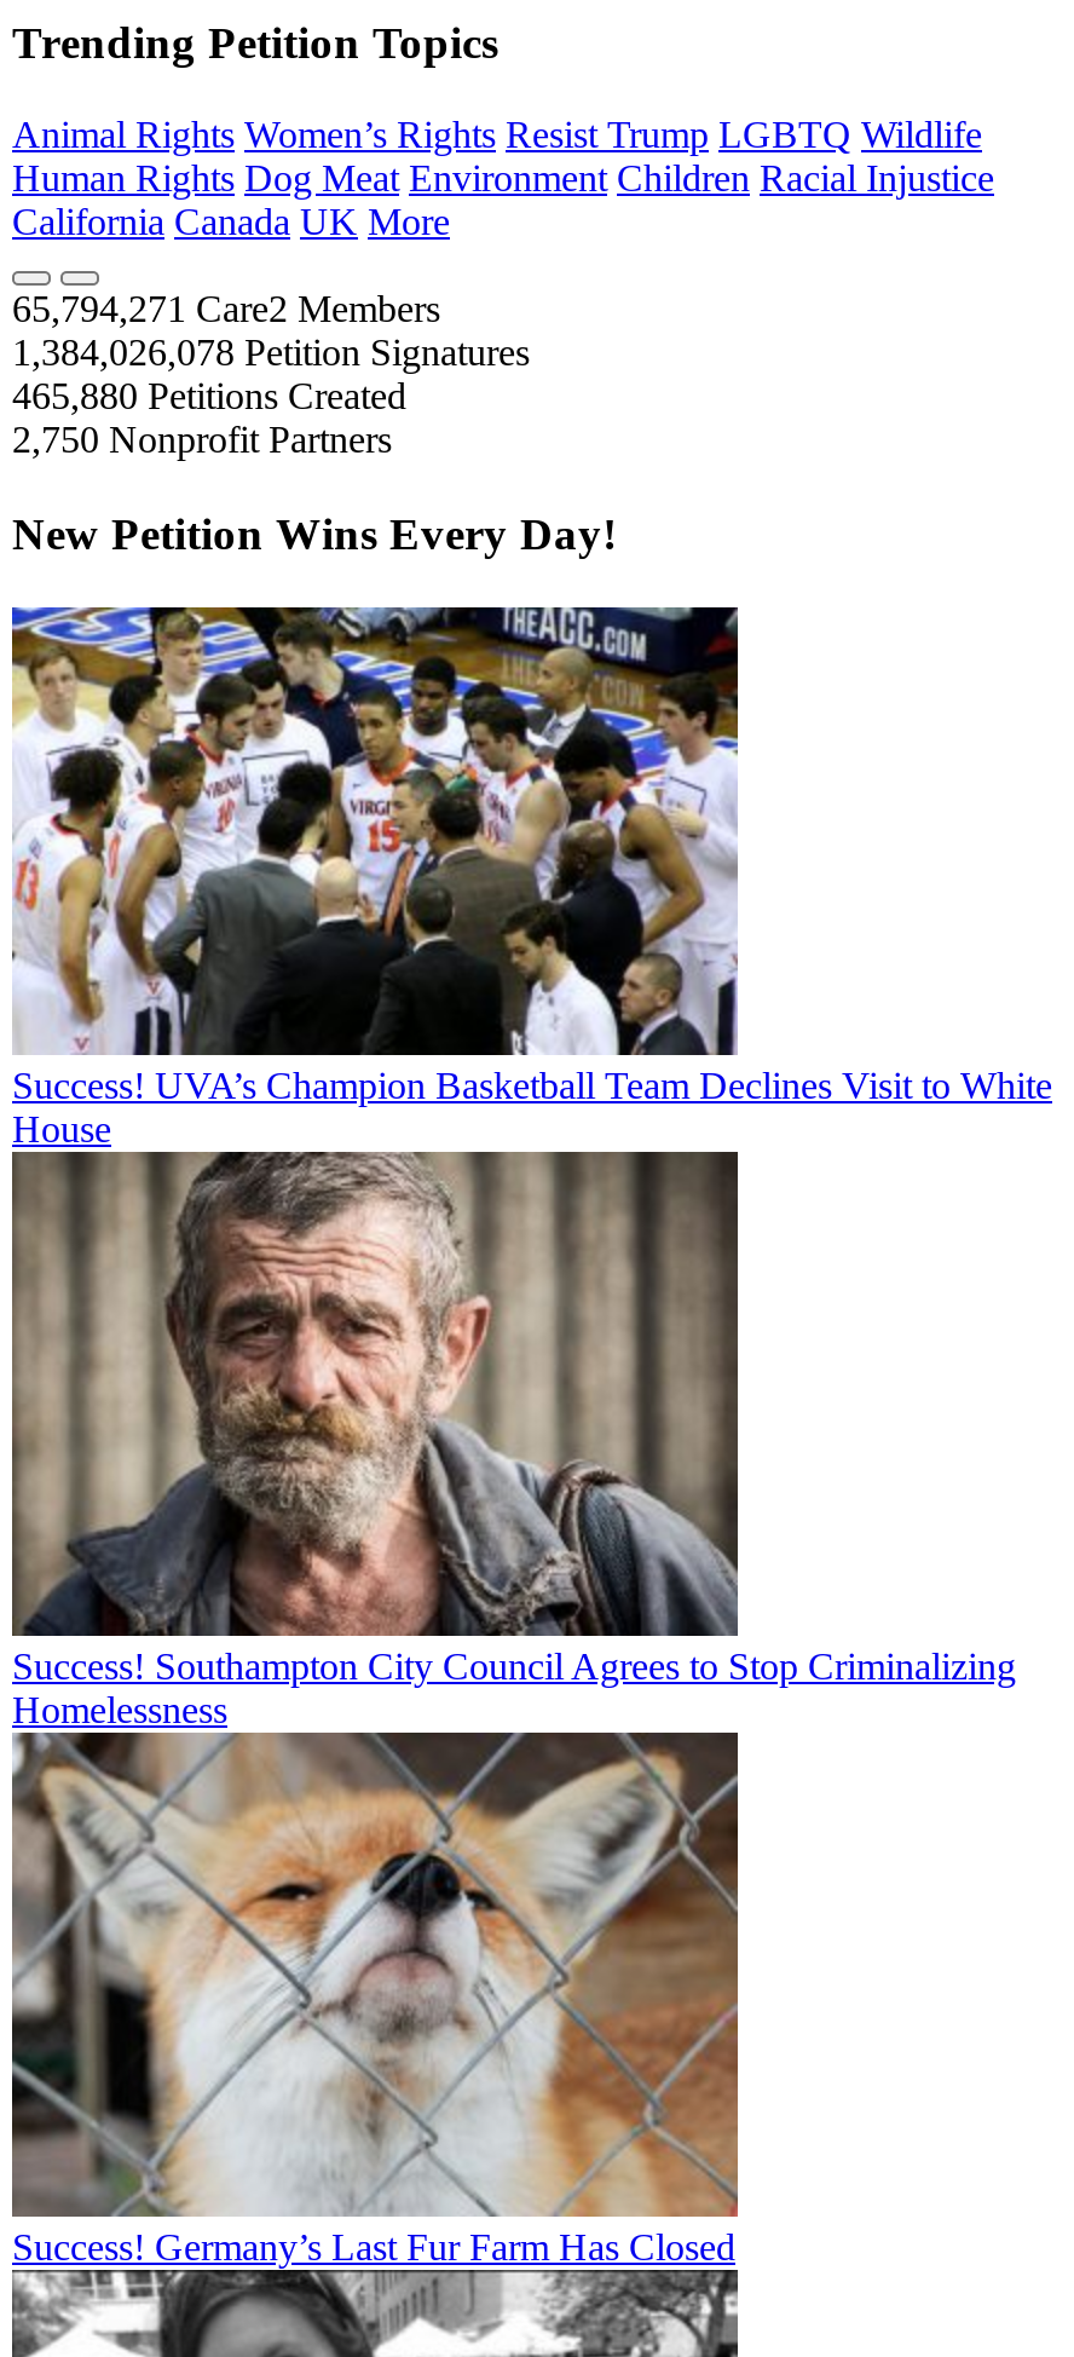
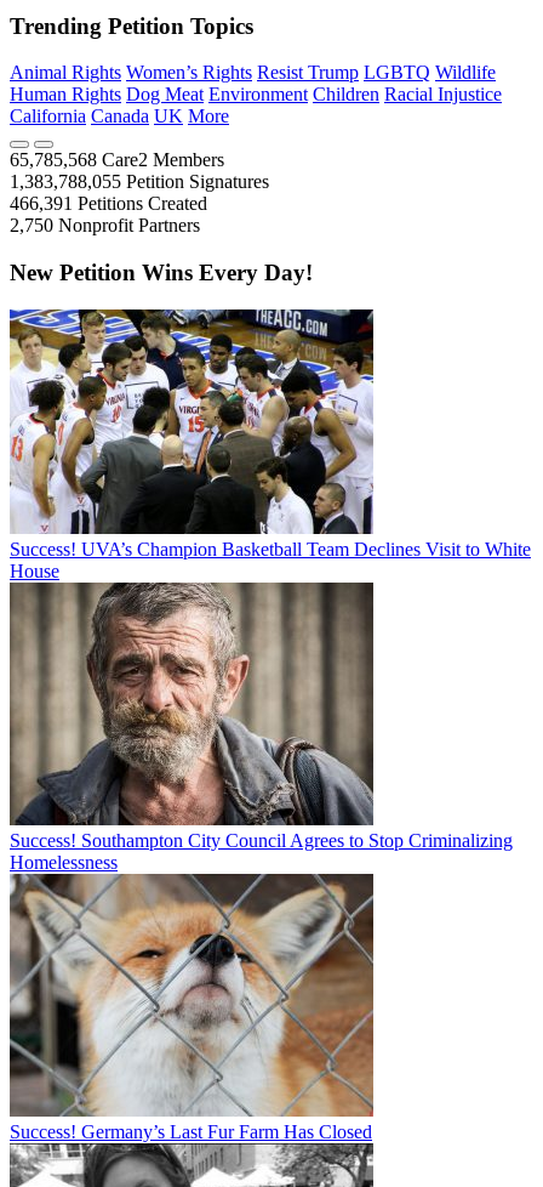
[12,289,440,330] 65,794,271 Care2 Members -> [10,150,224,170] 65,785,568 Care2 Members
[12,332,530,374] 1,384,026,078 Petition Signatures -> [10,172,269,192] 1,383,788,055 Petition Signatures
[12,376,406,417] 465,880 Petitions Created -> [10,193,207,214] 466,391 Petitions Created

